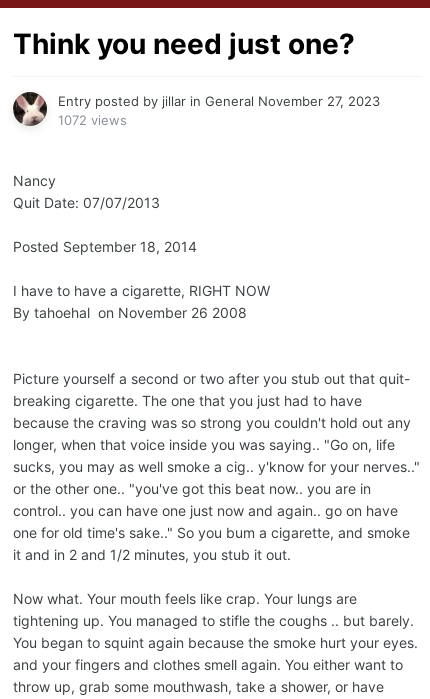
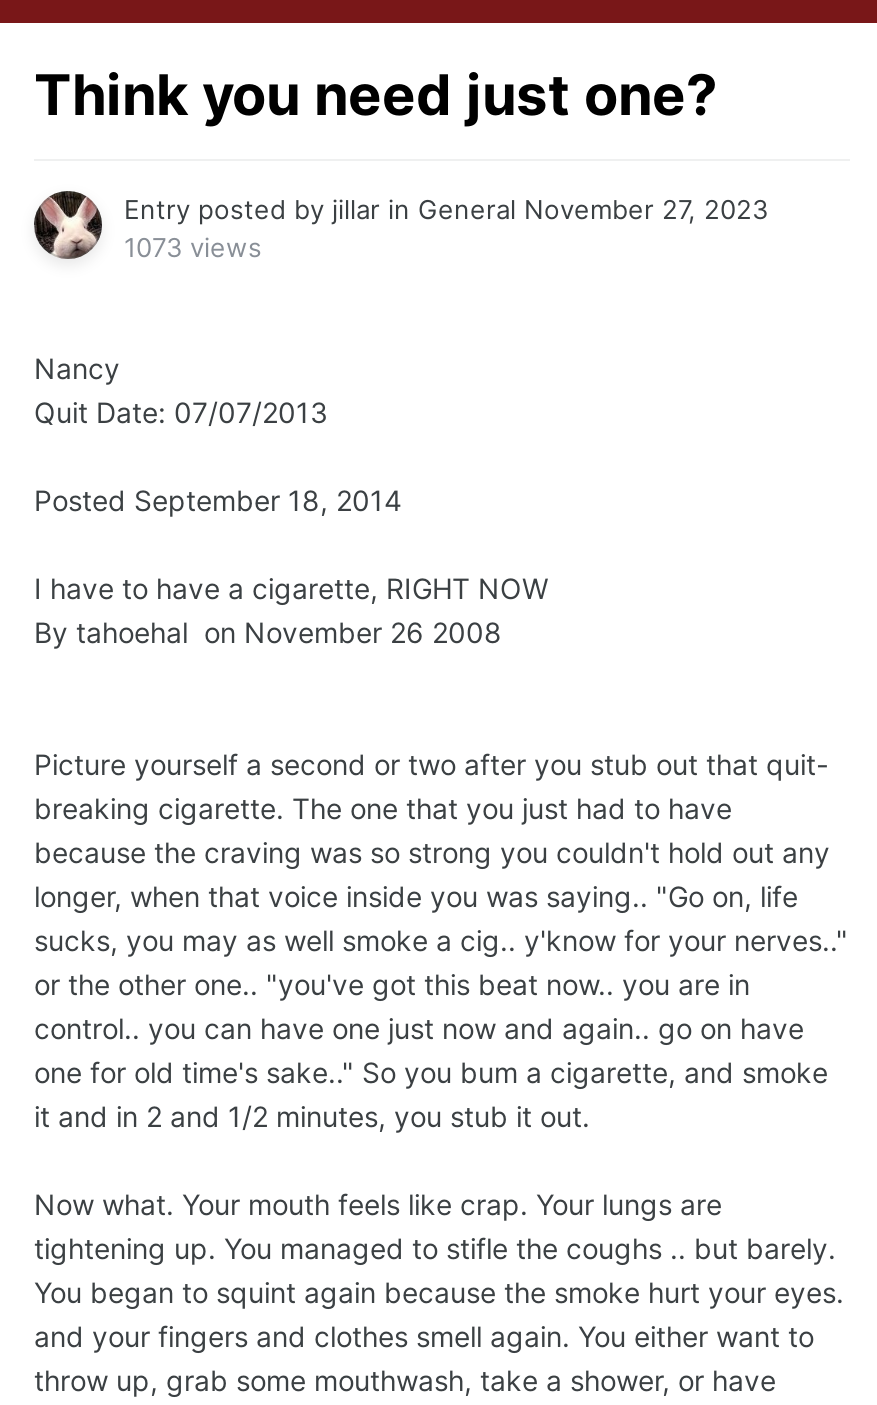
[58,112,127,128] 1072 views -> [124,232,262,264] 1073 views

